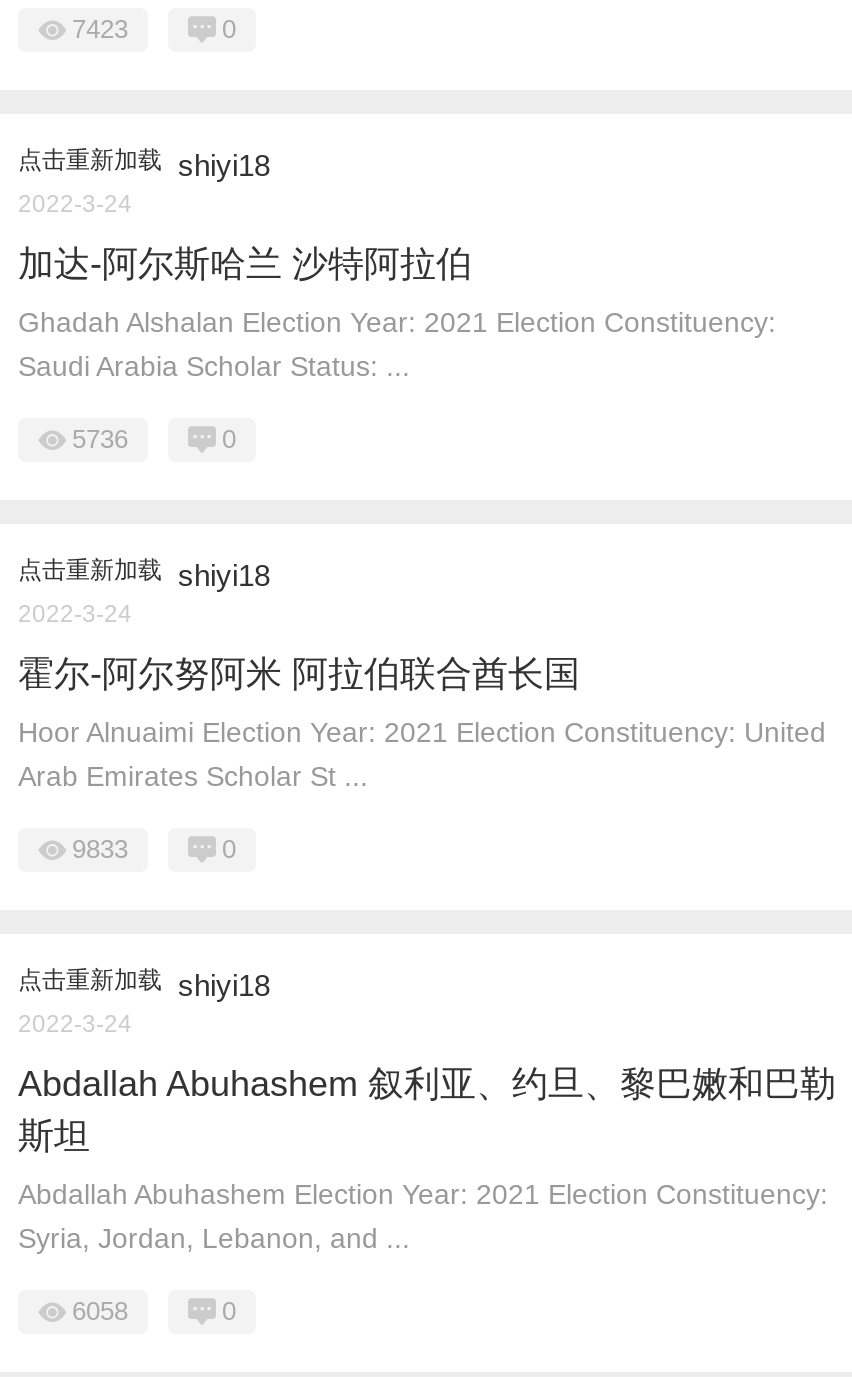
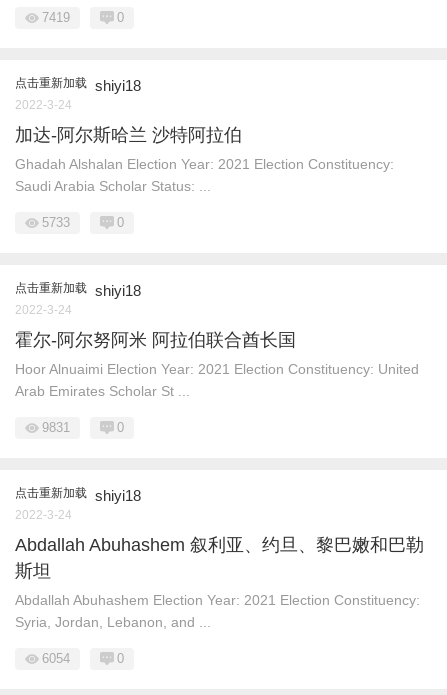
[72,14,128,44] 7423 -> [42,10,70,25] 7419
[72,424,128,454] 5736 -> [42,215,70,230] 5733
[72,834,128,864] 9833 -> [42,420,70,435] 9831
[72,1296,128,1326] 6058 -> [42,651,70,666] 6054

